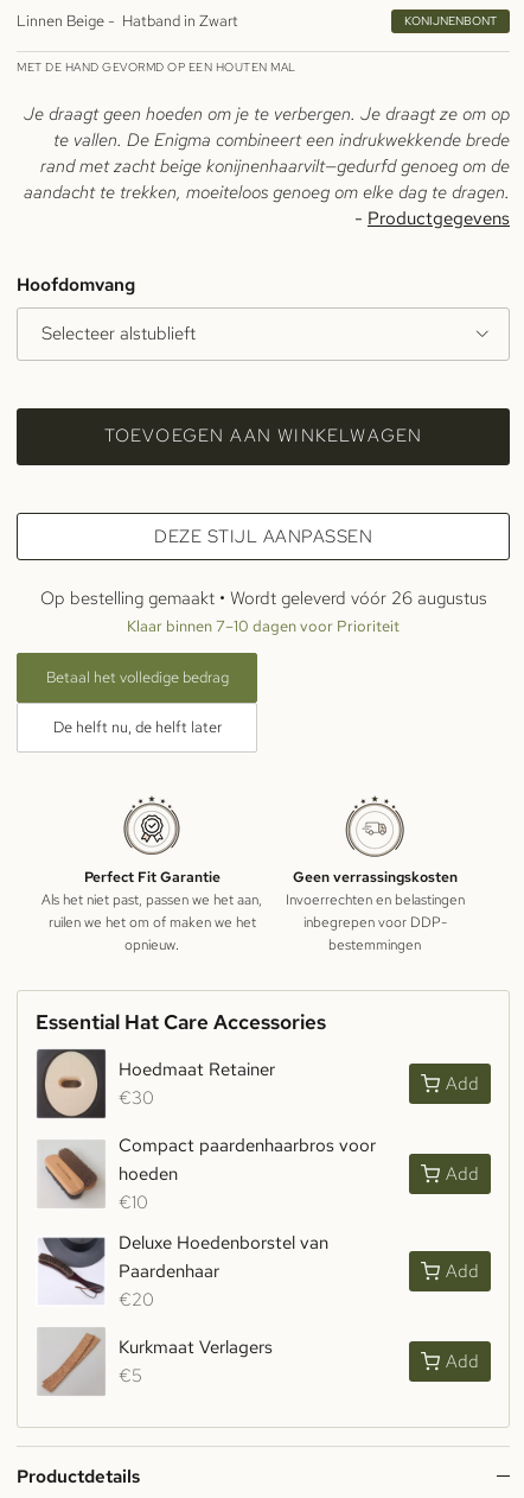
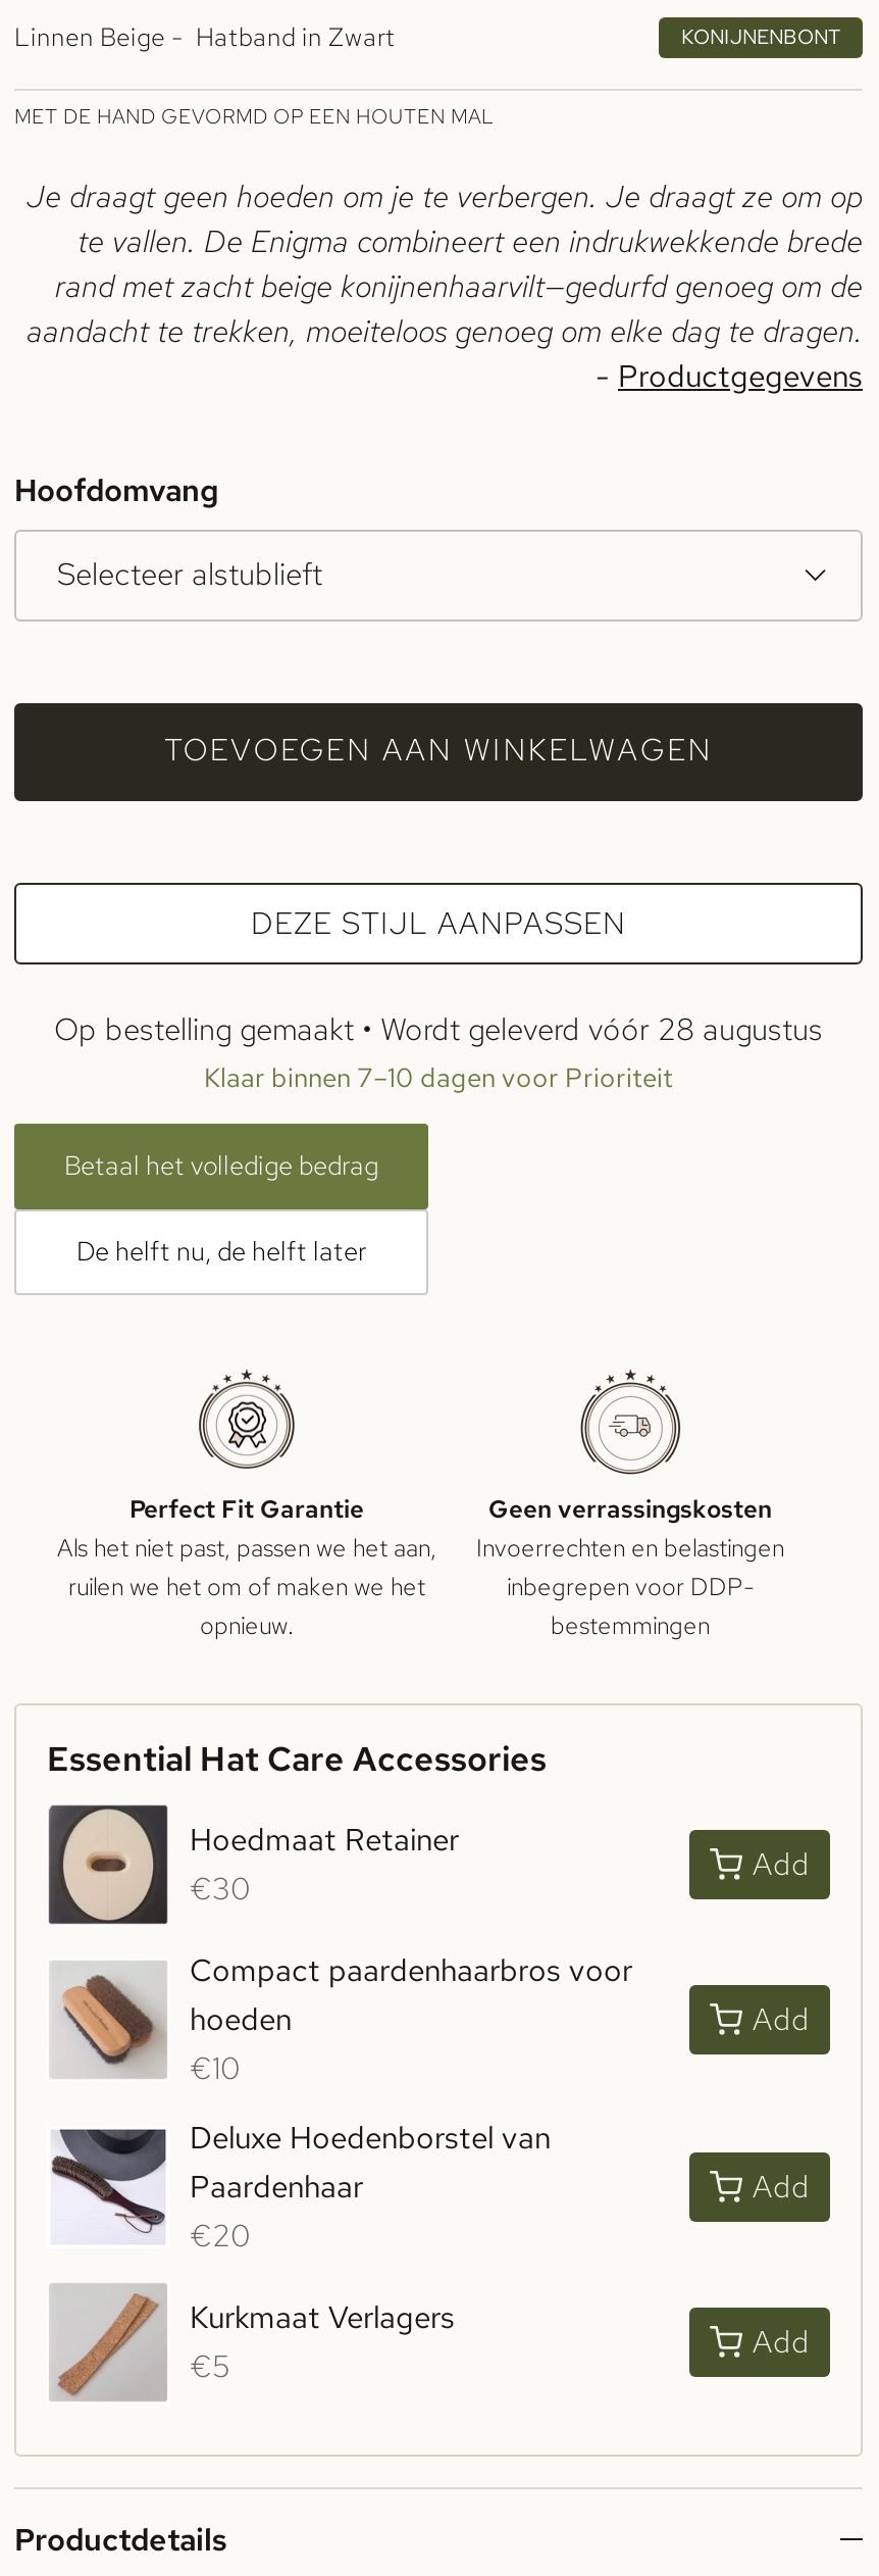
[40,586,487,610] Op bestelling gemaakt • Wordt geleverd vóór 26 augustus -> [54,1008,823,1049] Op bestelling gemaakt • Wordt geleverd vóór 28 augustus

